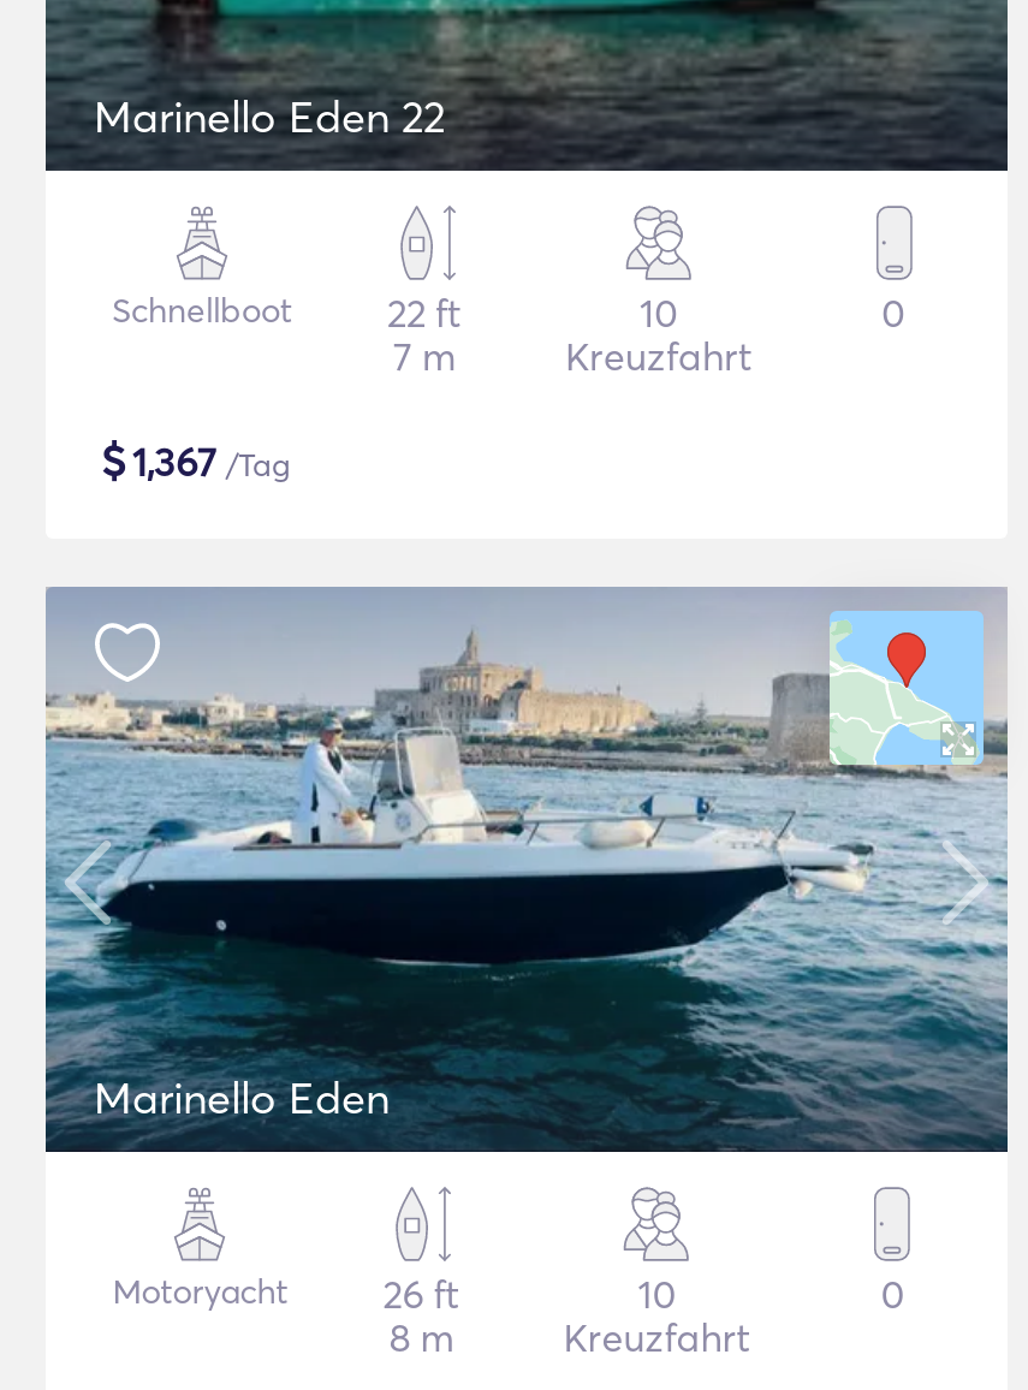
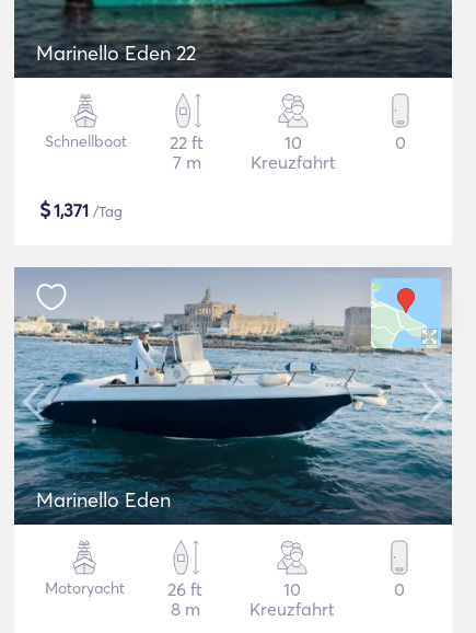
[101,433,291,488] $1,367 /Tag -> [39,197,123,222] $1,371 /Tag

